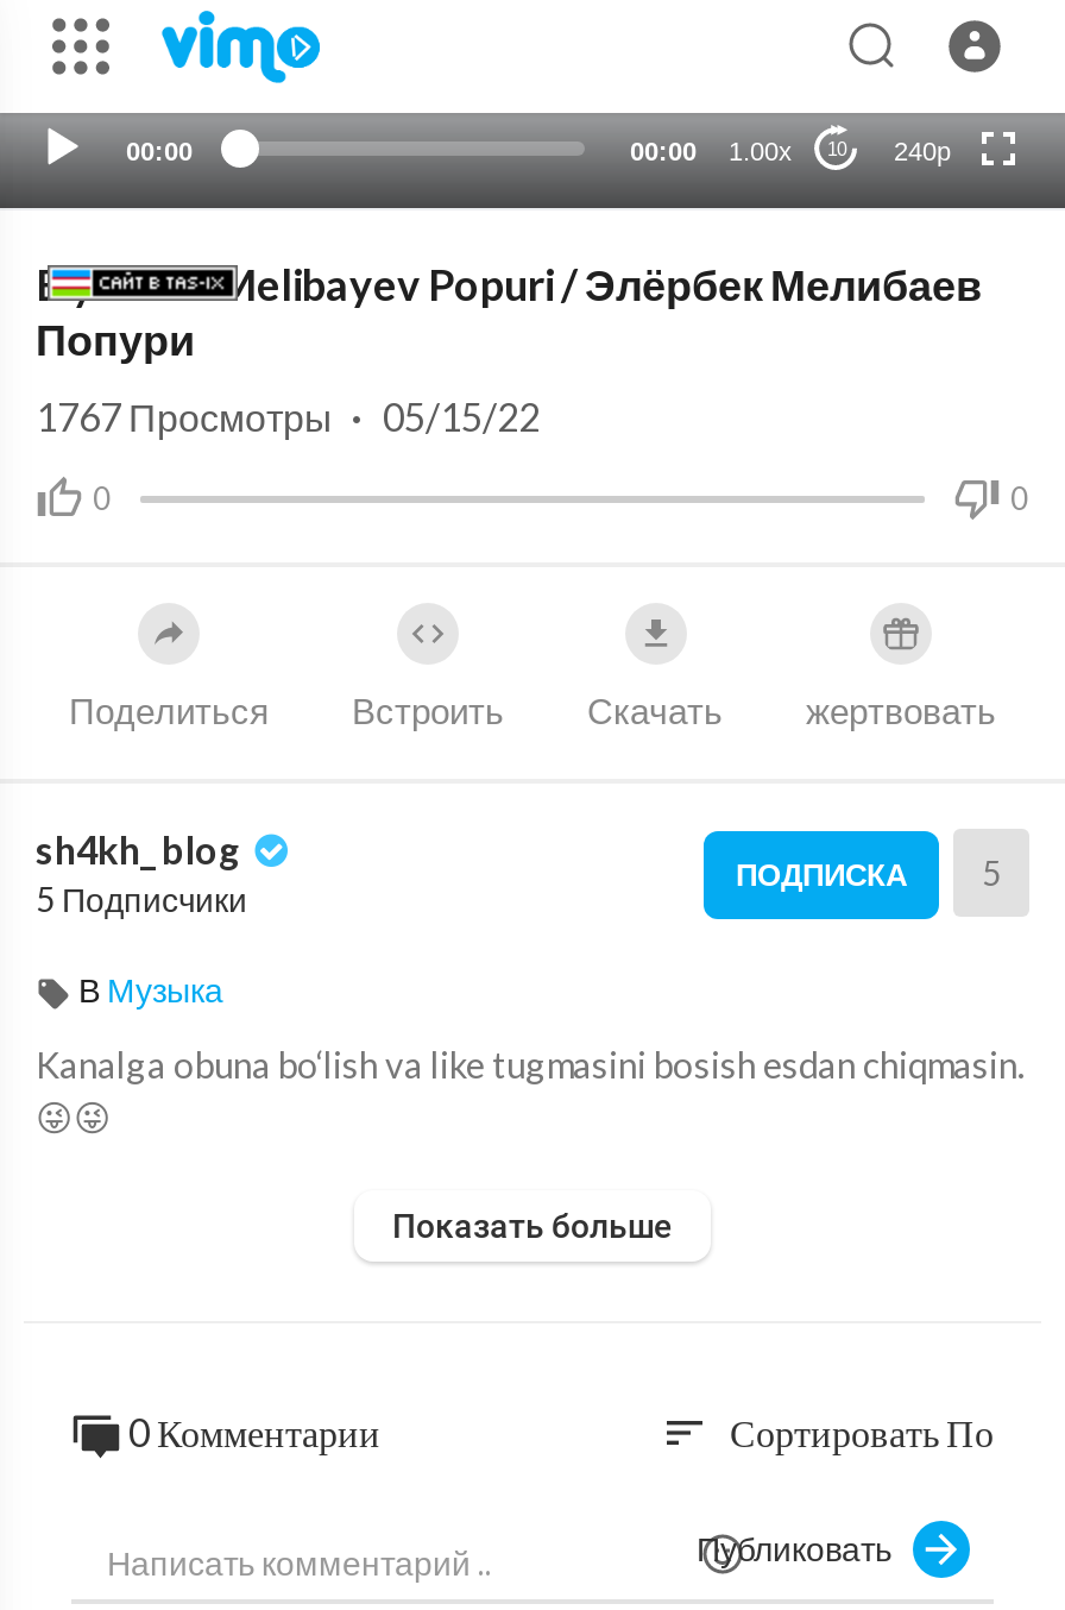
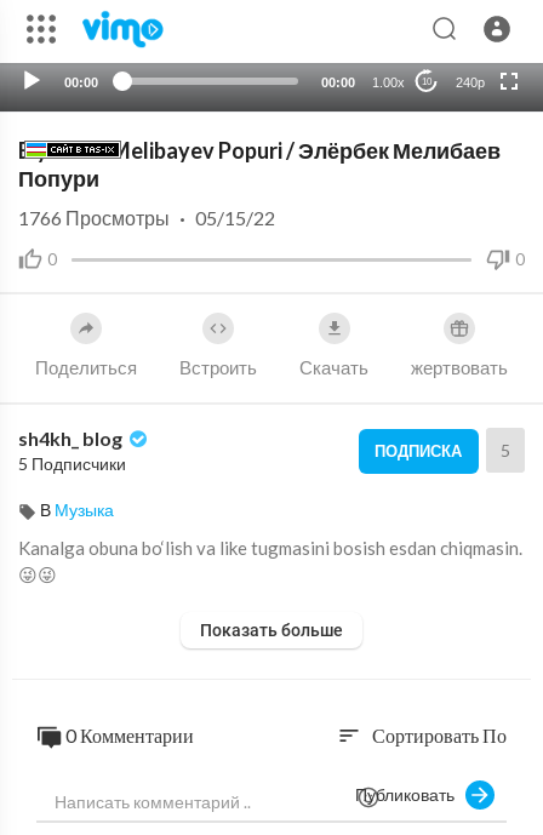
[36,394,540,439] 1767 Просмотры · 05/15/22 -> [18,206,275,229] 1766 Просмотры · 05/15/22

